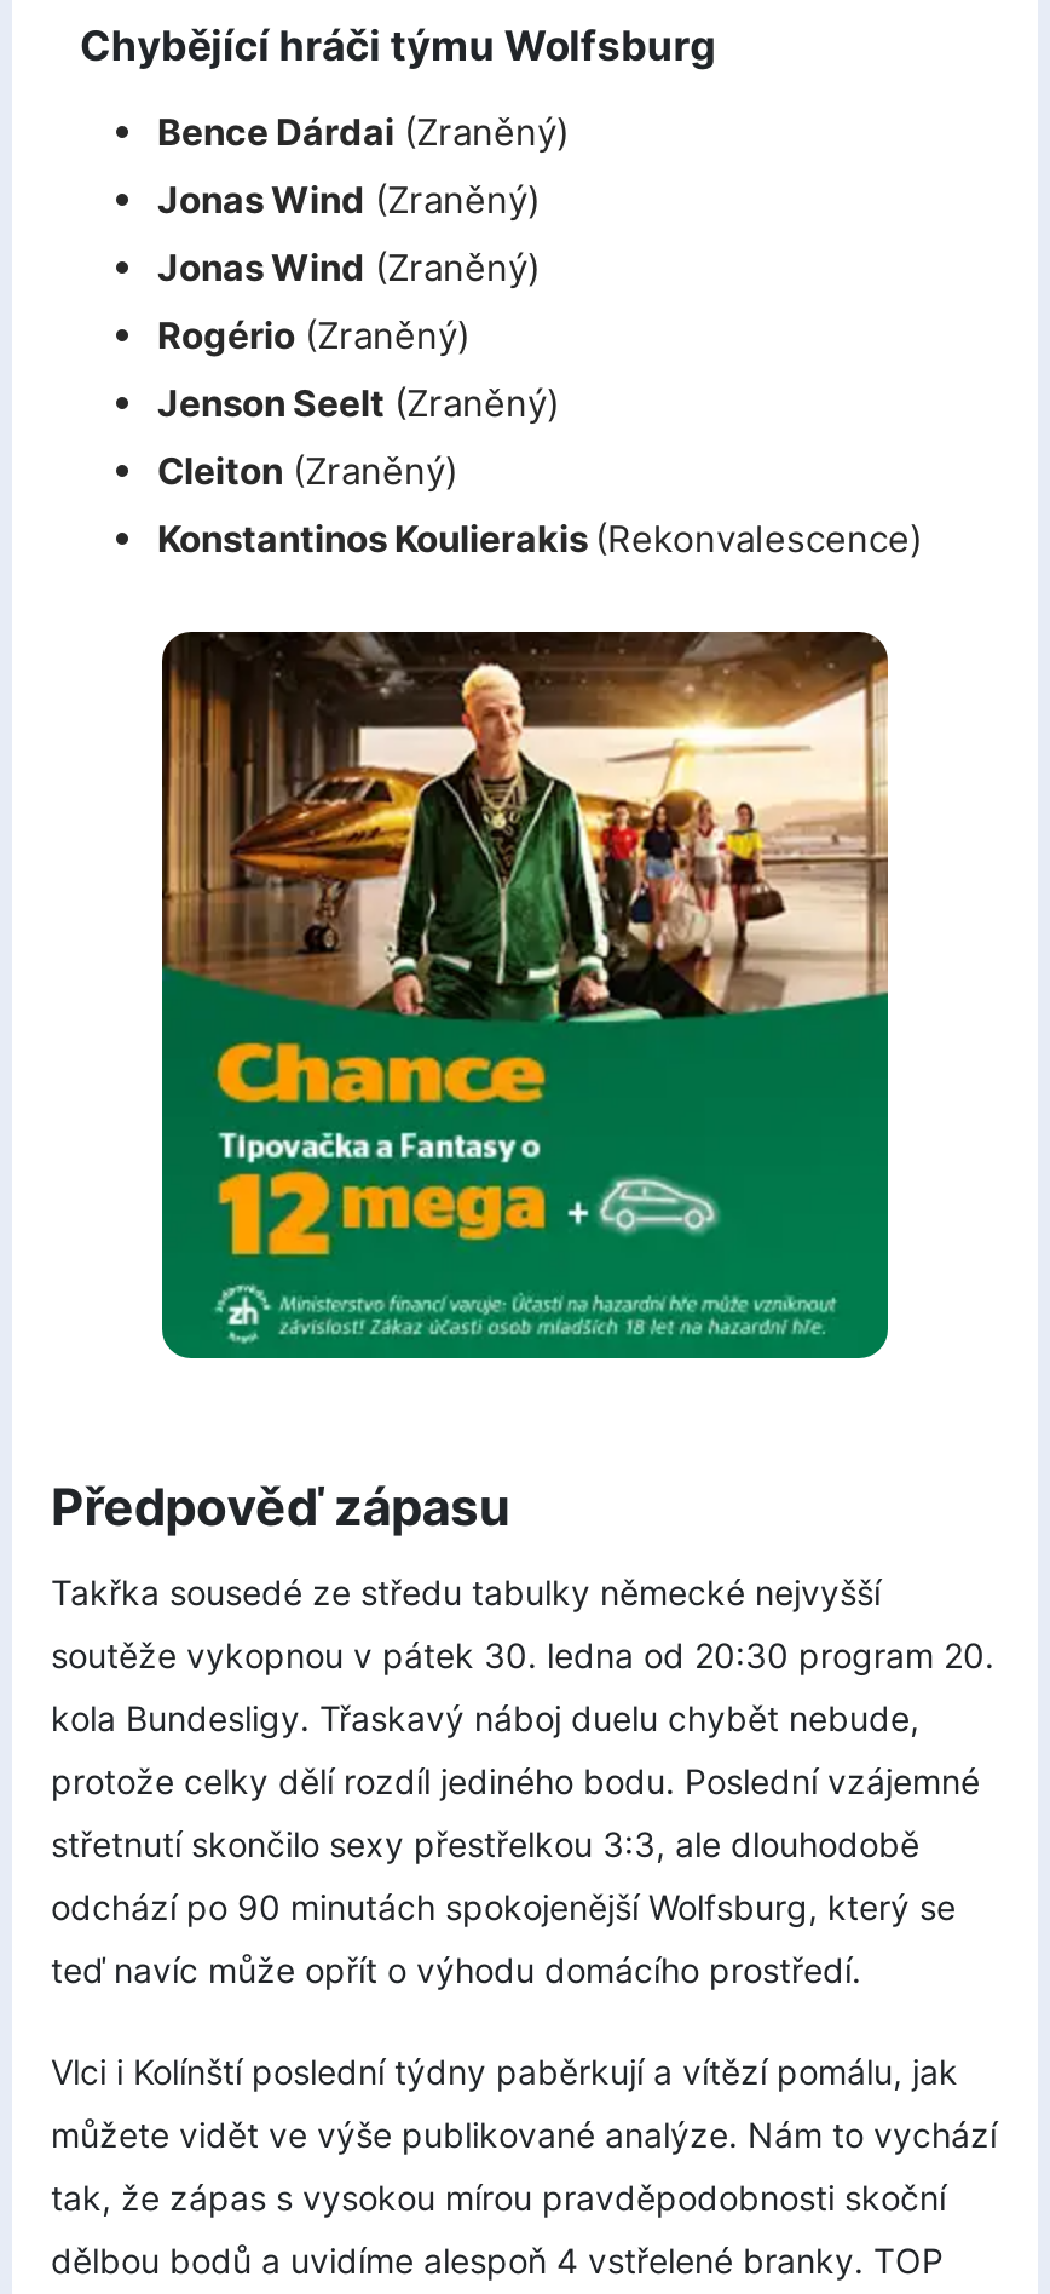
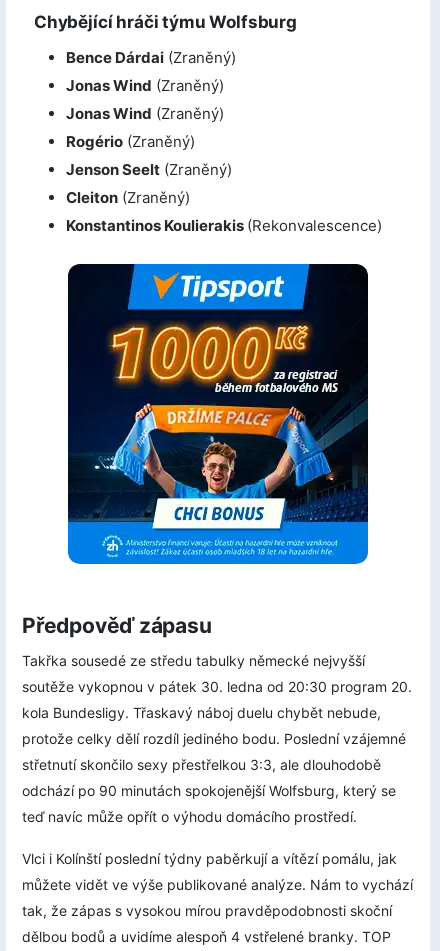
[160,628,890,1362] [image] -> [67,263,369,565] [image]

